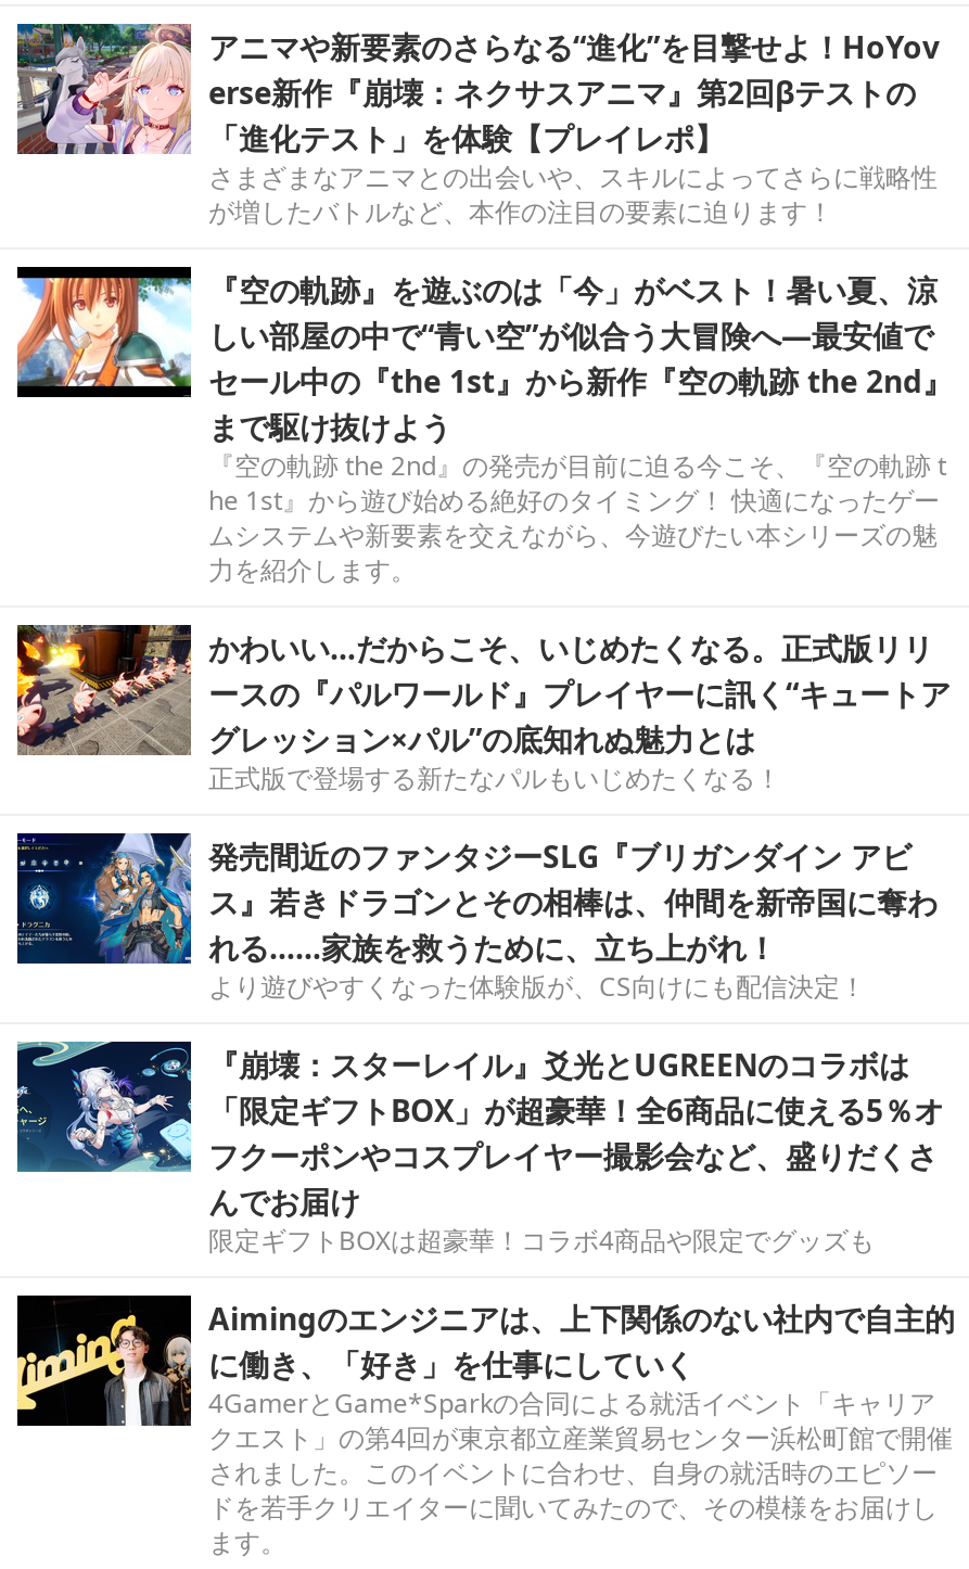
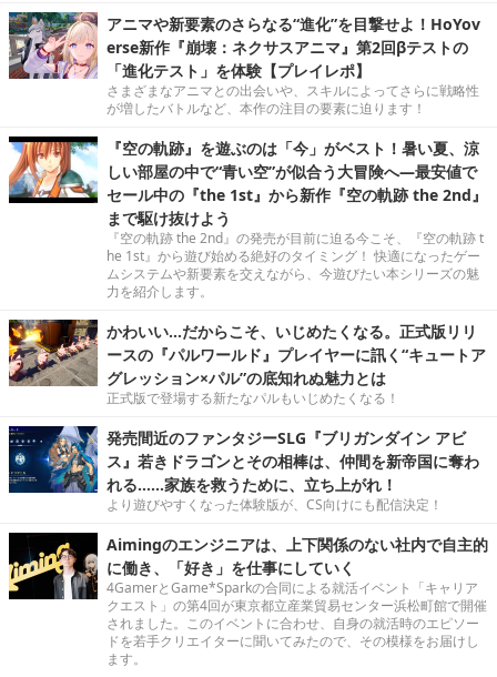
[15,1039,944,1258] [image] | 『崩壊：スターレイル』爻光とUGREENのコラボは | 「限定ギフトBOX」が超豪華！全6商品に使える5％オ | フクーポンやコスプレイヤー撮影会など、盛りだくさ | んでお届け | 限定ギフトBOXは超豪華！コラボ4商品や限定でグッズも -> none

